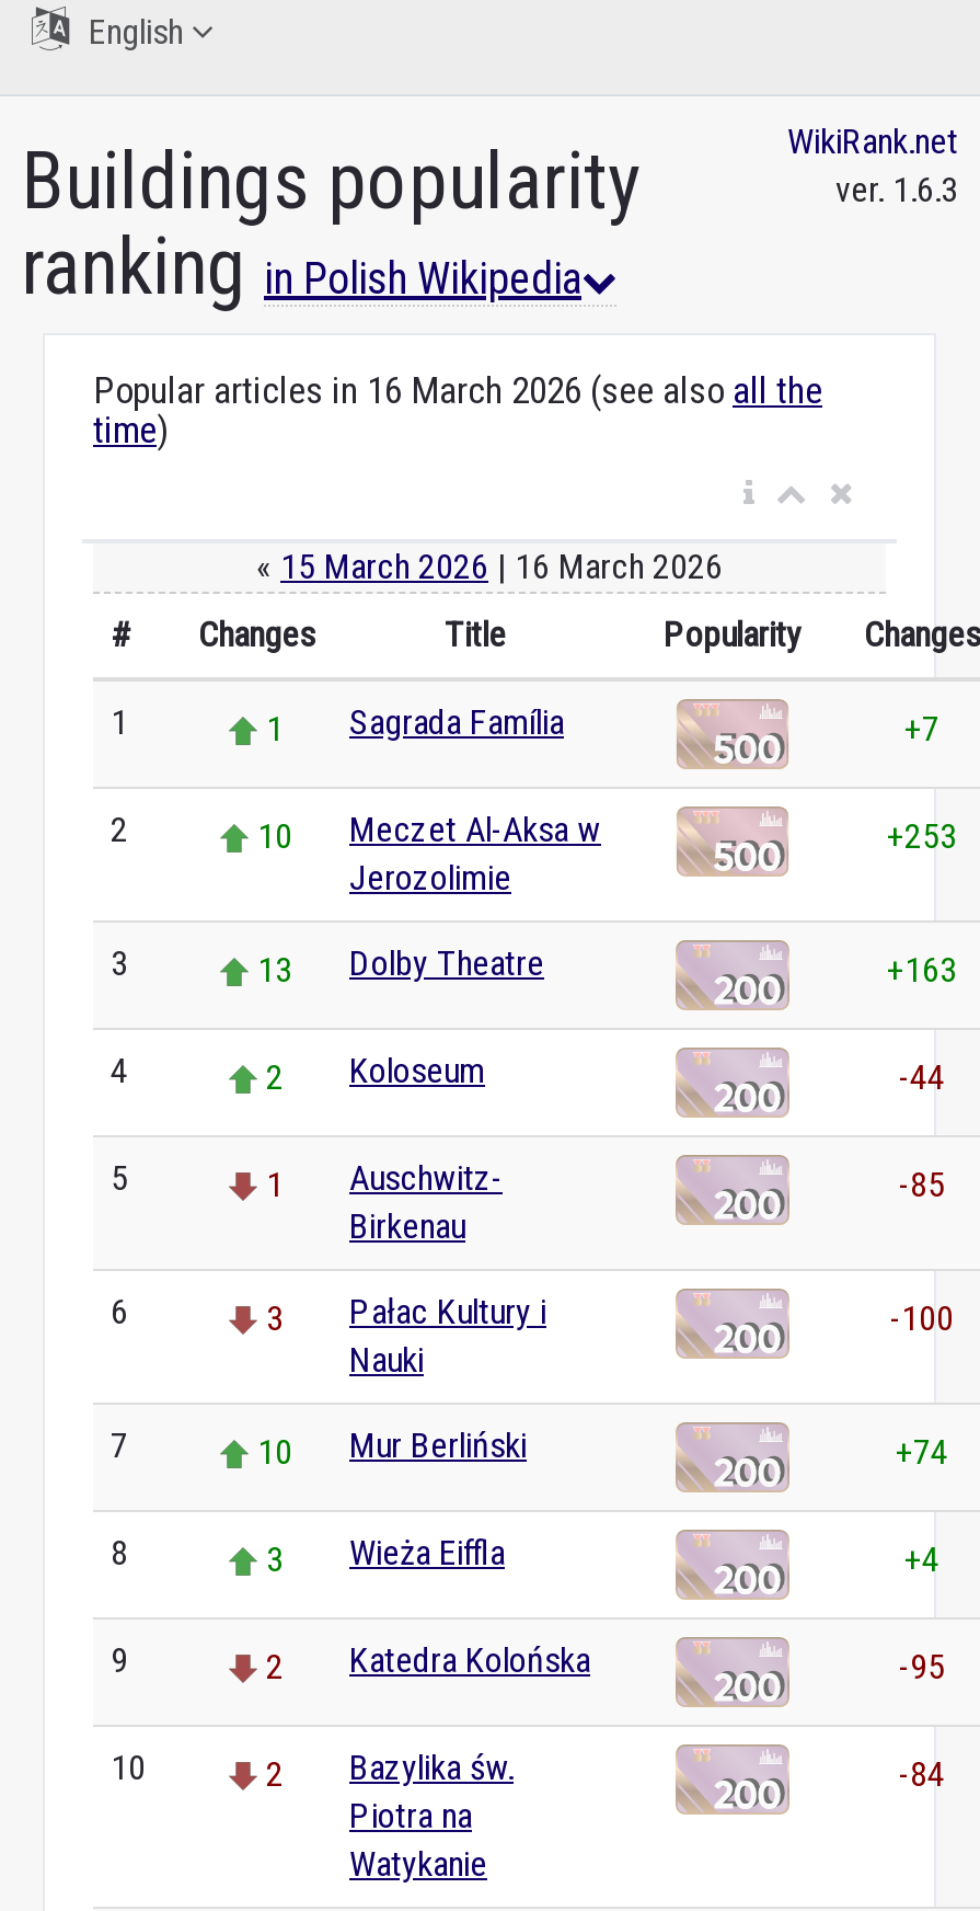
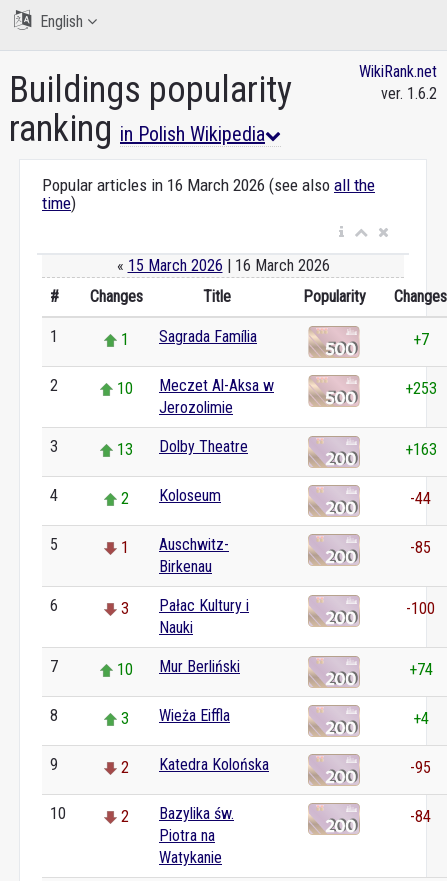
[835,169,958,210] ver. 1.6.3 -> [381,84,437,103] ver. 1.6.2

